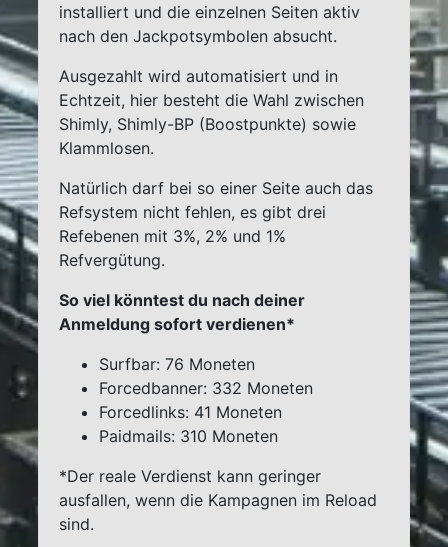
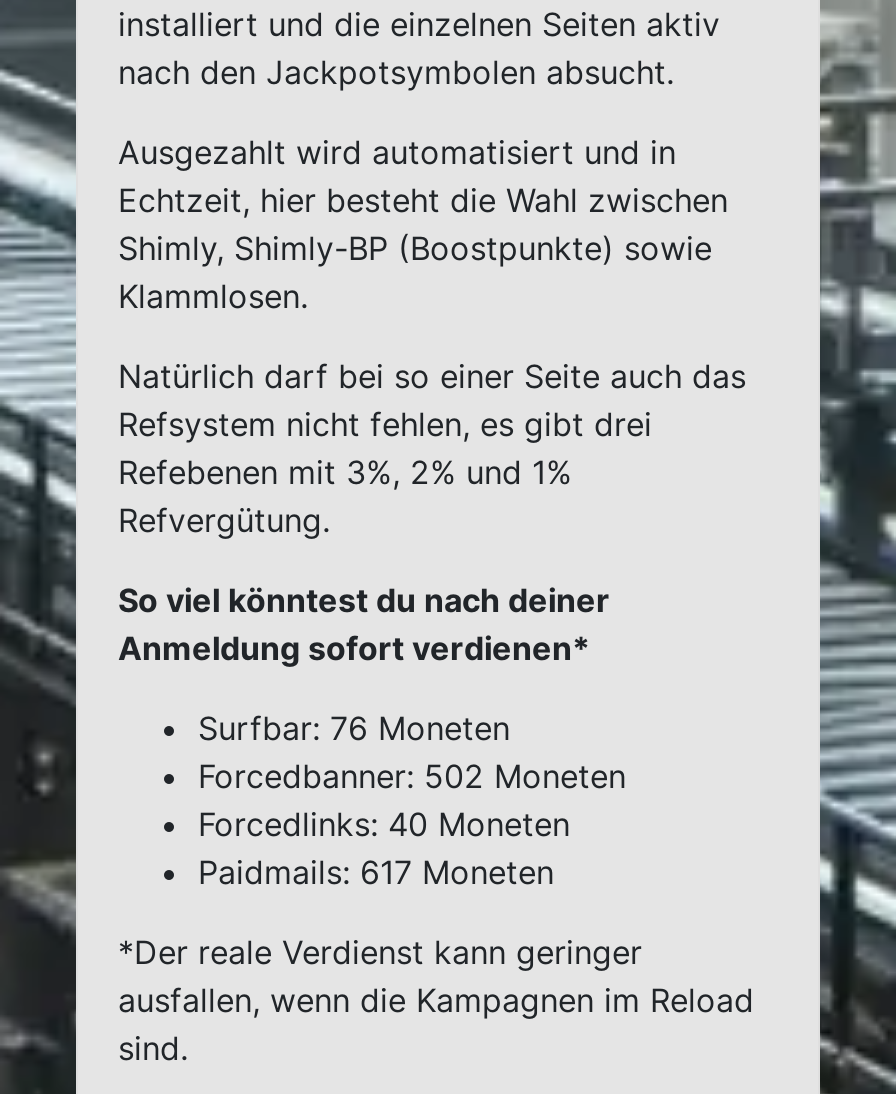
[99,378,313,398] Forcedbanner: 332 Moneten -> [198,756,626,796] Forcedbanner: 502 Moneten
[99,402,282,422] Forcedlinks: 41 Moneten -> [198,804,570,844] Forcedlinks: 40 Moneten
[99,426,278,446] Paidmails: 310 Moneten -> [198,852,554,892] Paidmails: 617 Moneten

